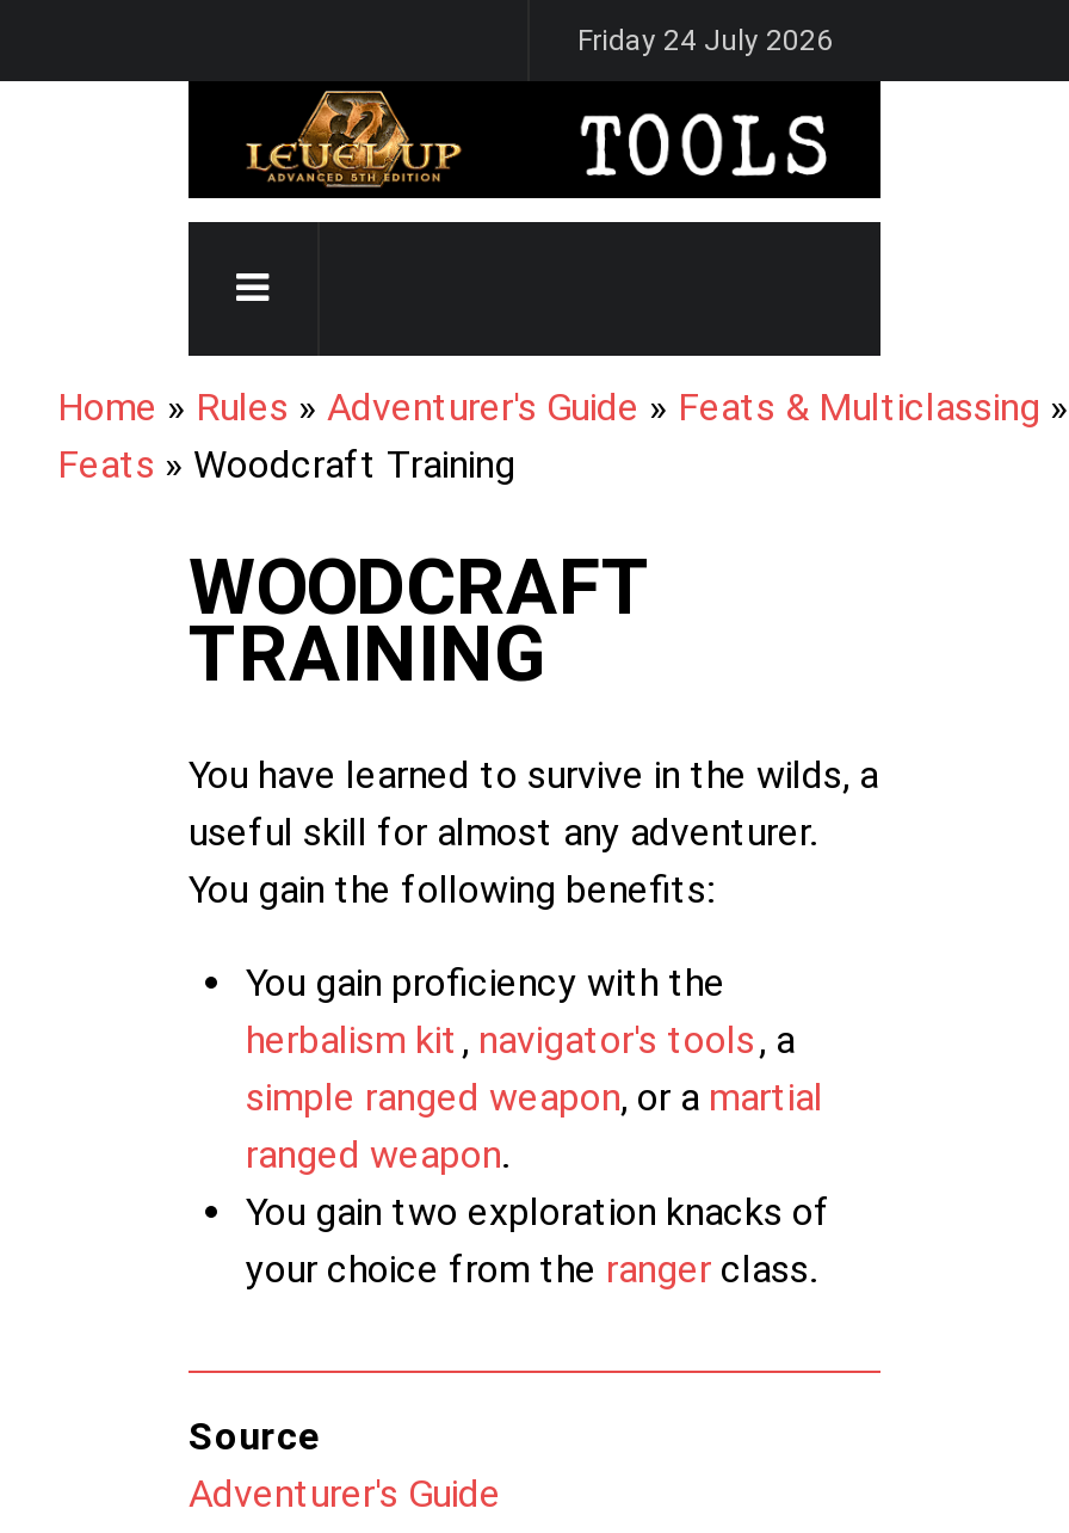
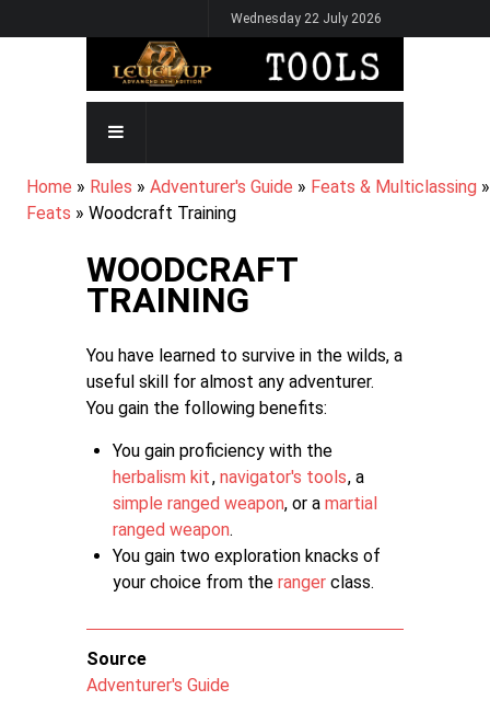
[577,24,833,57] Friday 24 July 2026 -> [231,11,382,26] Wednesday 22 July 2026

